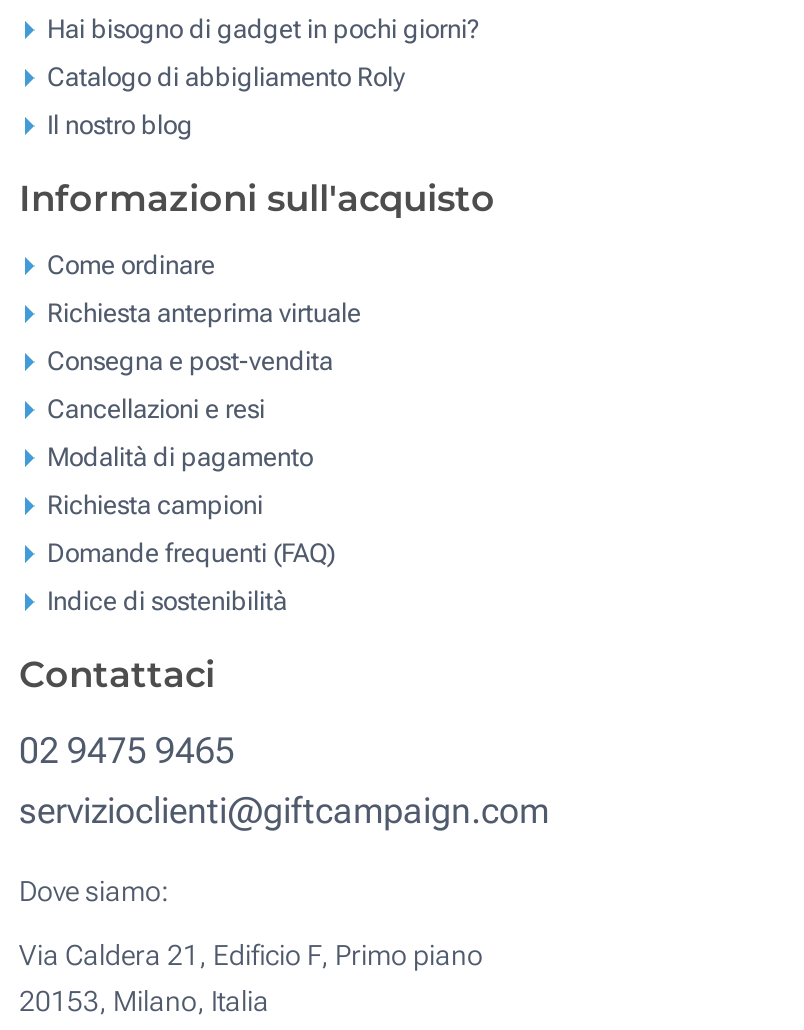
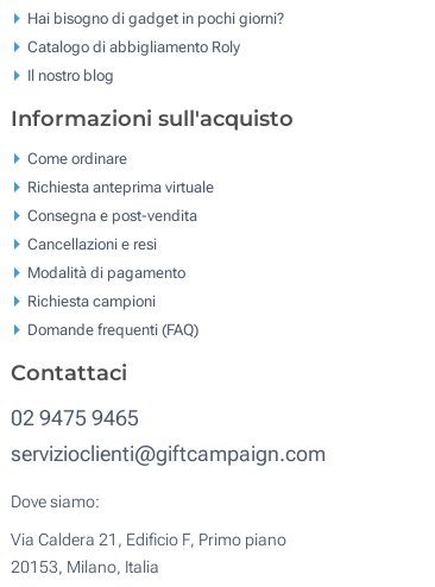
[47,586,287,616] Indice di sostenibilità -> none

